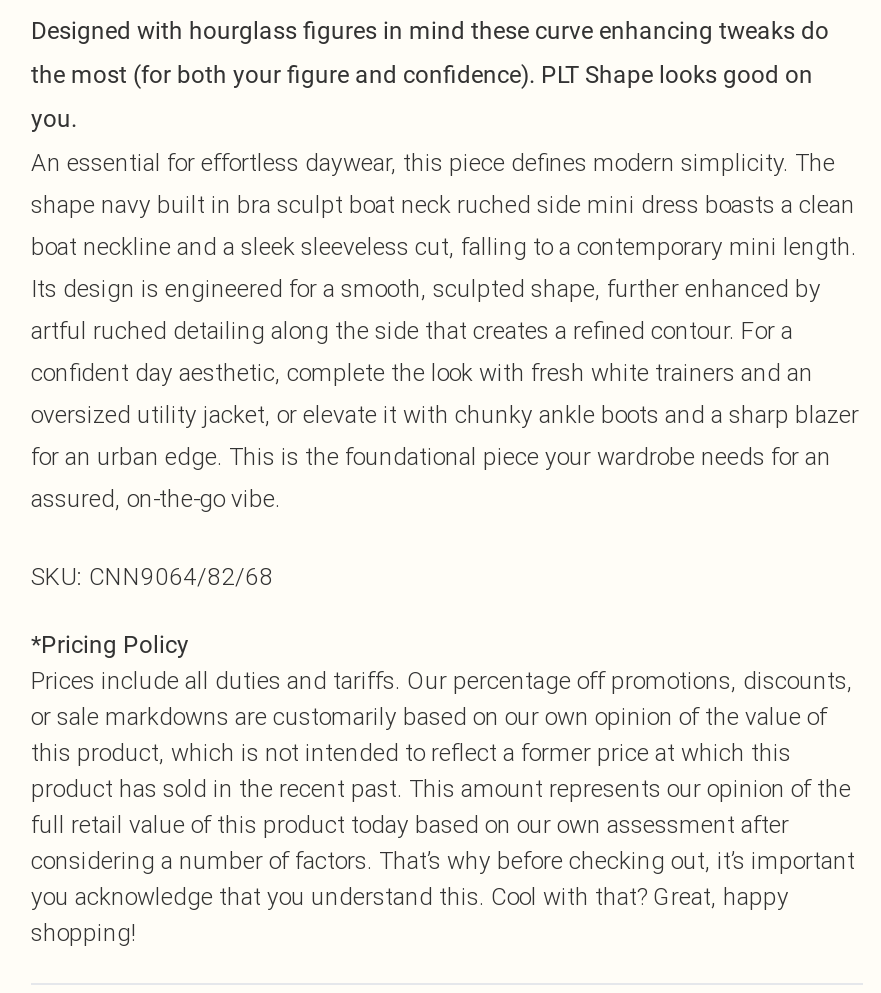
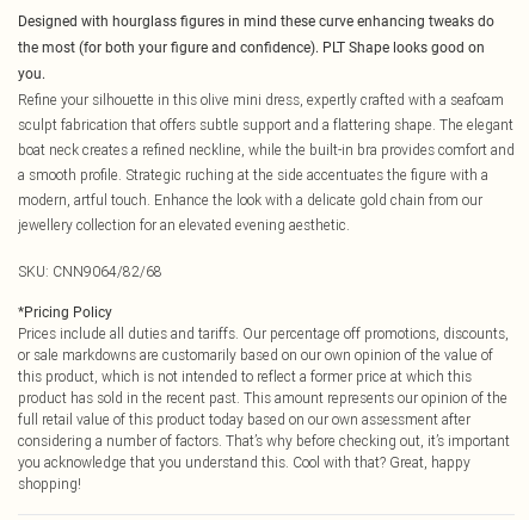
[31,147,859,513] An essential for effortless daywear, this piece defines modern simplicity. The | shape navy built in bra sculpt boat neck ruched side mini dress boasts a clean | boat neckline and a sleek sleeveless cut, falling to a contemporary mini length. | Its design is engineered for a smooth, sculpted shape, further enhanced by | artful ruched detailing along the side that creates a refined contour. For a | confident day aesthetic, complete the look with fresh white trainers and an | oversized utility jacket, or elevate it with chunky ankle boots and a sharp blazer | for an urban edge. This is the foundational piece your wardrobe needs for an | assured, on-the-go vibe. -> [18,91,515,234] Refine your silhouette in this olive mini dress, expertly crafted with a seafoam | sculpt fabrication that offers subtle support and a flattering shape. The elegant | boat neck creates a refined neckline, while the built-in bra provides comfort and | a smooth profile. Strategic ruching at the side accentuates the figure with a | modern, artful touch. Enhance the look with a delicate gold chain from our | jewellery collection for an elevated evening aesthetic.

